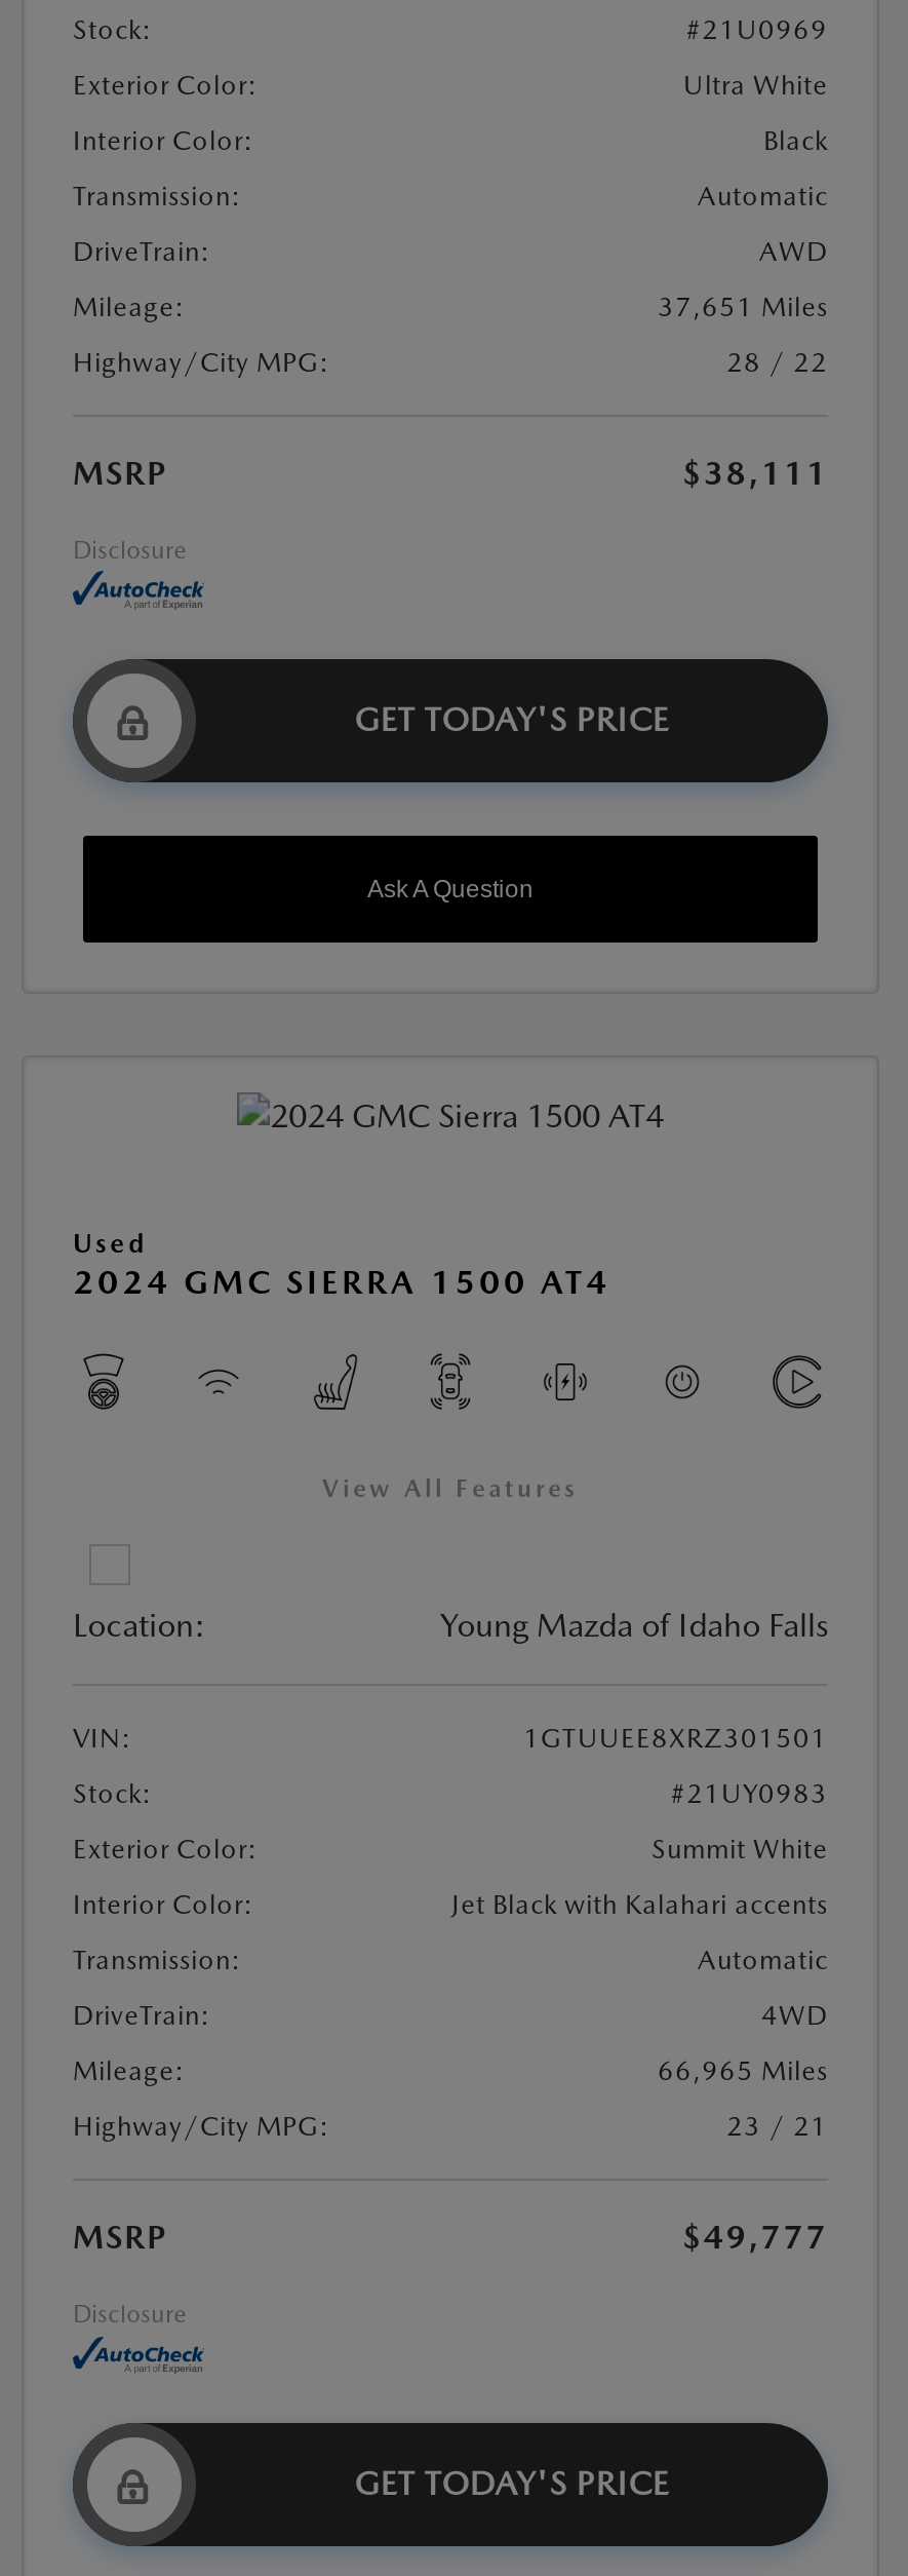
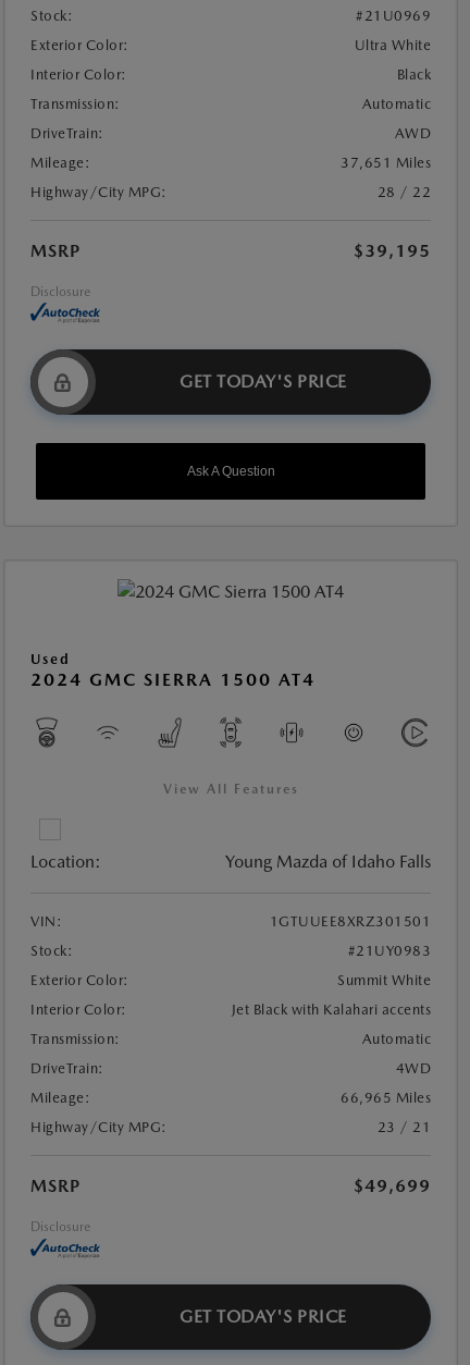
[682,453,828,492] $38,111 -> [354,240,431,261] $39,195
[682,2218,828,2257] $49,777 -> [354,1176,431,1196] $49,699

